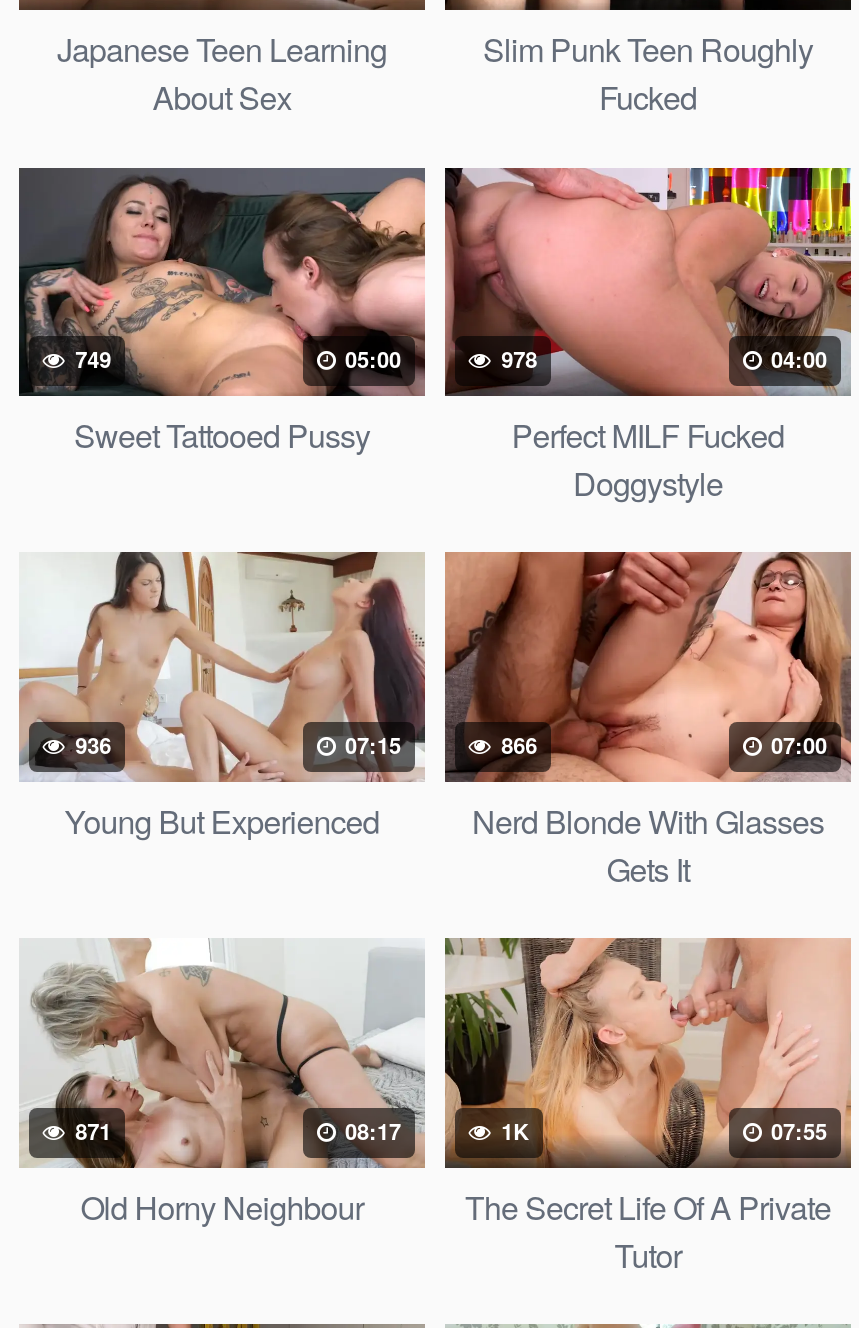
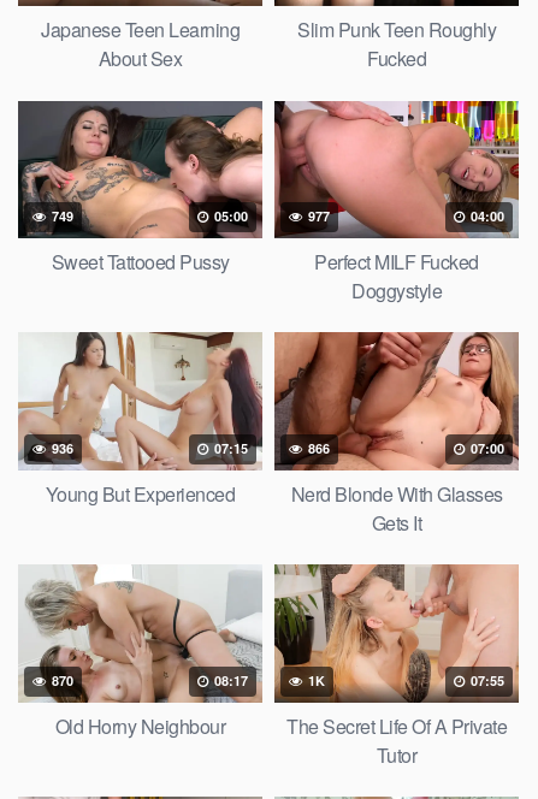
[495,343,537,373] 978 -> [305,207,330,225] 977
[69,1115,111,1145] 871 -> [48,671,74,689] 870

